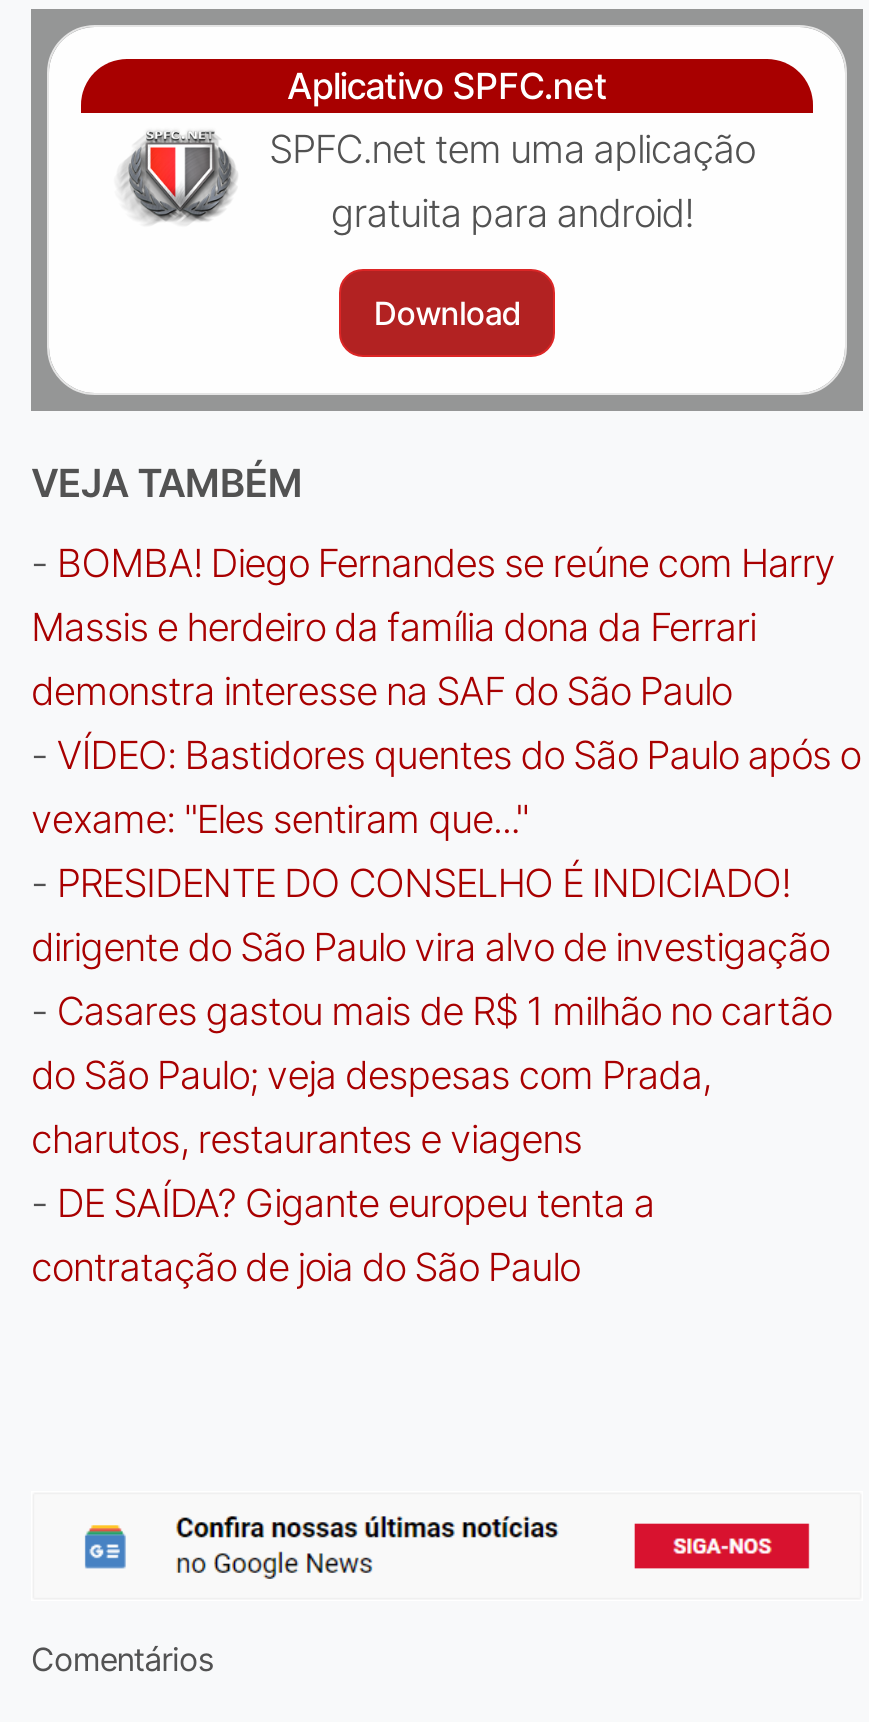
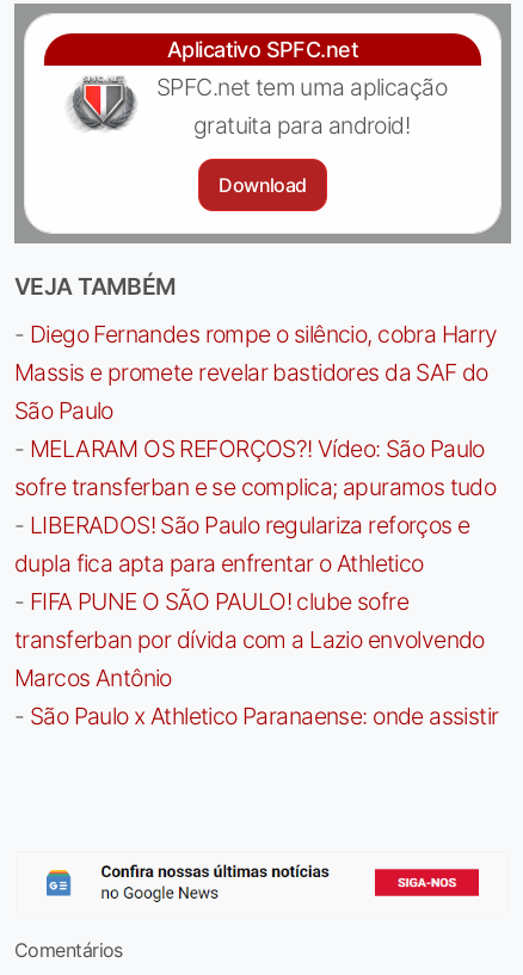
[31,538,860,1290] - BOMBA! Diego Fernandes se reúne com Harry | Massis e herdeiro da família dona da Ferrari | demonstra interesse na SAF do São Paulo | - VÍDEO: Bastidores quentes do São Paulo após o | vexame: "Eles sentiram que..." | - PRESIDENTE DO CONSELHO É INDICIADO! | dirigente do São Paulo vira alvo de investigação | - Casares gastou mais de R$ 1 milhão no cartão | do São Paulo; veja despesas com Prada, | charutos, restaurantes e viagens | - DE SAÍDA? Gigante europeu tenta a | contratação de joia do São Paulo -> [14,319,499,730] - Diego Fernandes rompe o silêncio, cobra Harry | Massis e promete revelar bastidores da SAF do | São Paulo | - MELARAM OS REFORÇOS?! Vídeo: São Paulo | sofre transferban e se complica; apuramos tudo | - LIBERADOS! São Paulo regulariza reforços e | dupla fica apta para enfrentar o Athletico | - FIFA PUNE O SÃO PAULO! clube sofre | transferban por dívida com a Lazio envolvendo | Marcos Antônio | - São Paulo x Athletico Paranaense: onde assistir

